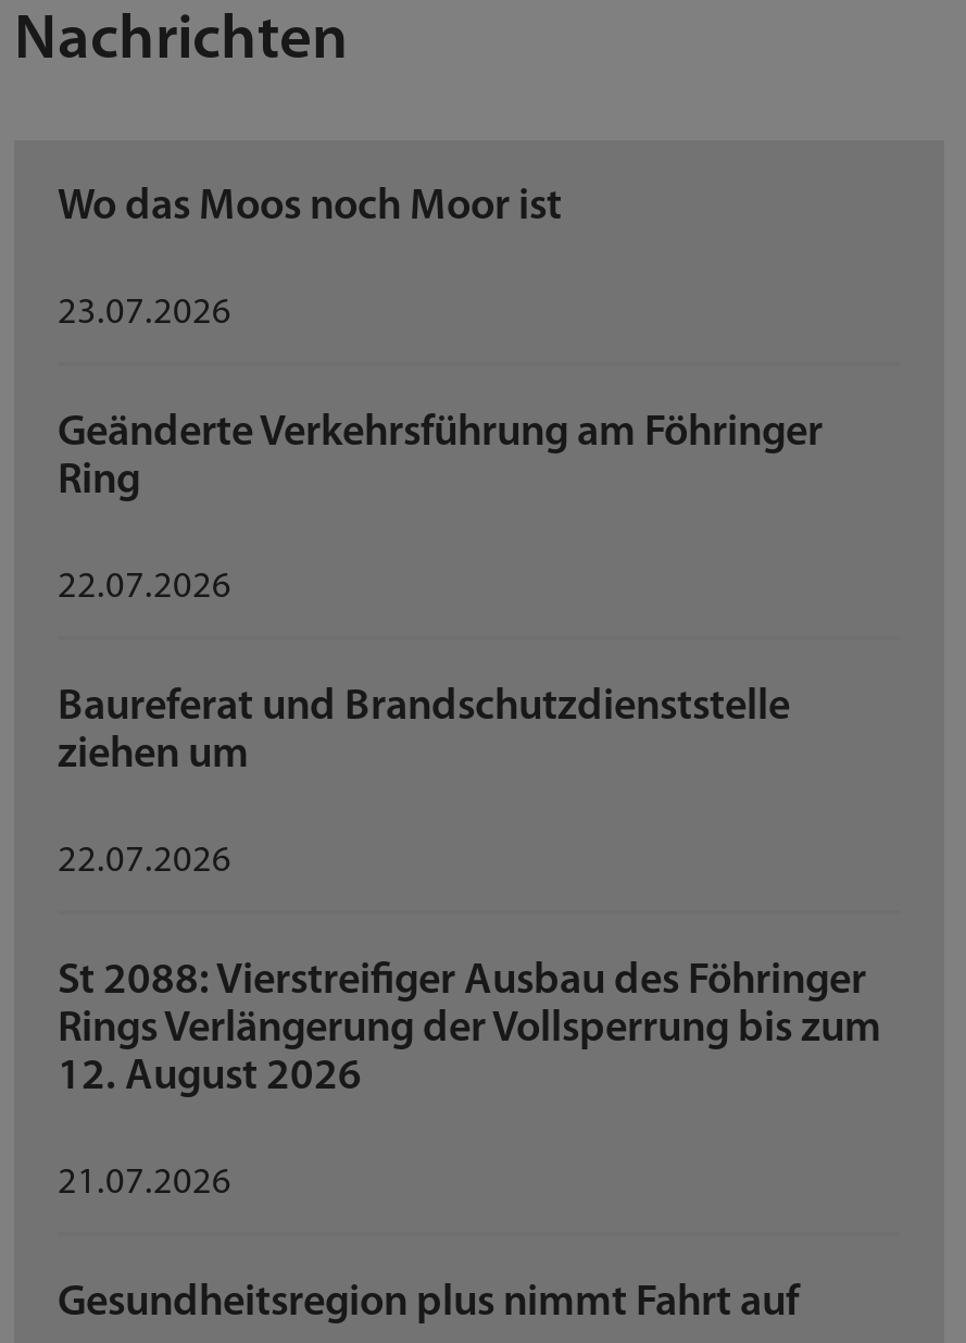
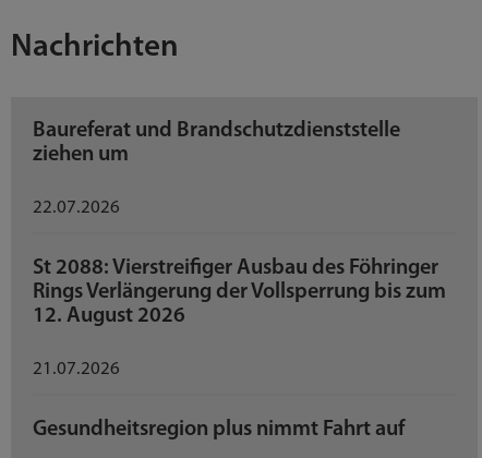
[58,186,823,605] Wo das Moos noch Moor ist | 23.07.2026 | Geänderte Verkehrsführung am Föhringer | Ring | 22.07.2026 -> none

